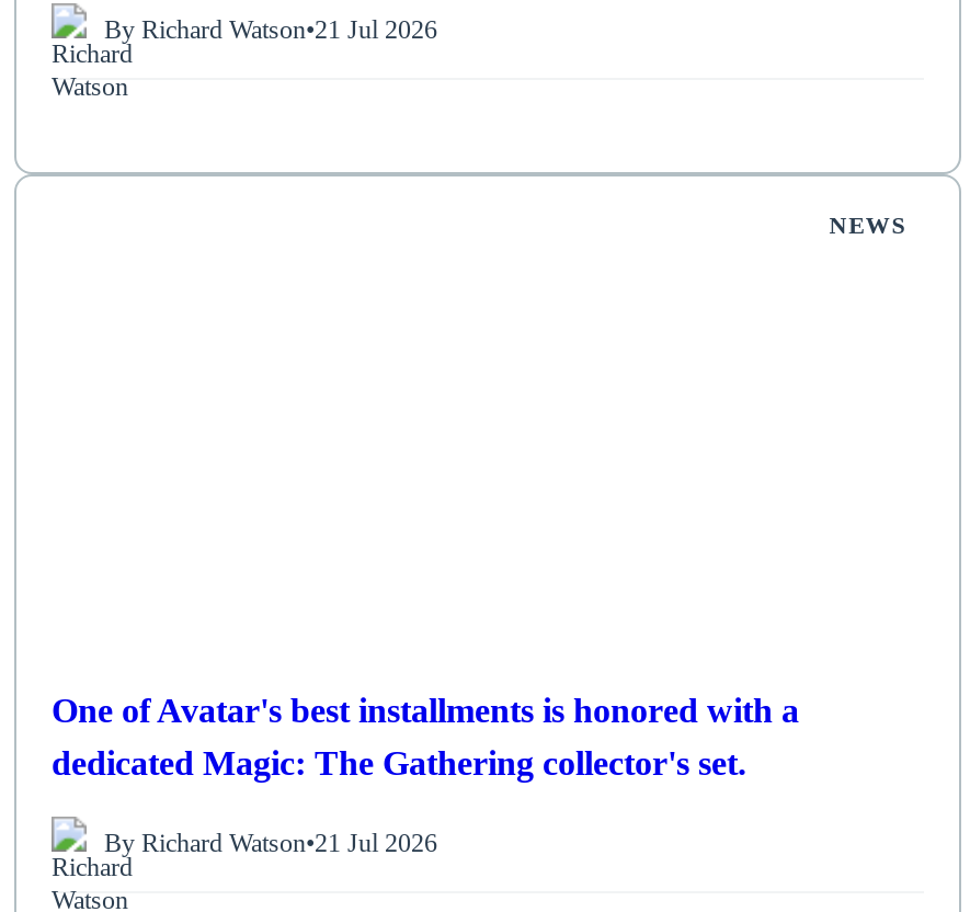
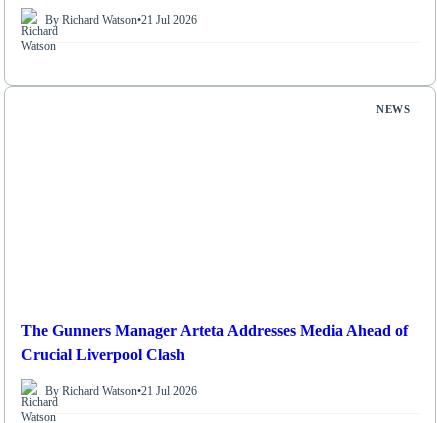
[52,692,799,782] One of Avatar's best installments is honored with a | dedicated Magic: The Gathering collector's set. -> [21,322,408,363] The Gunners Manager Arteta Addresses Media Ahead of | Crucial Liverpool Clash

